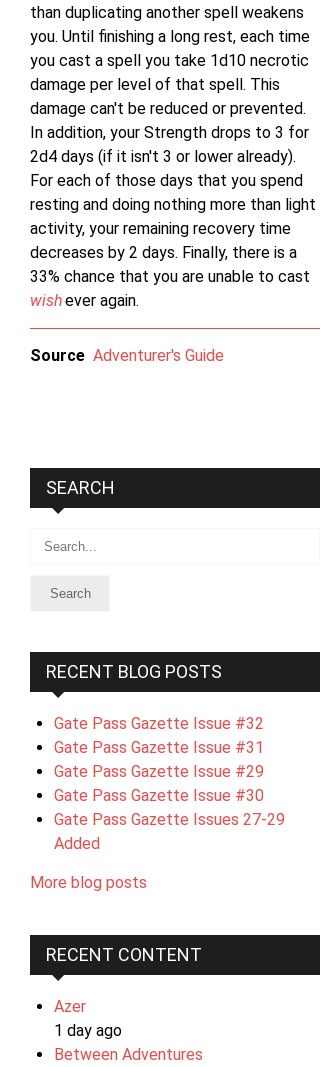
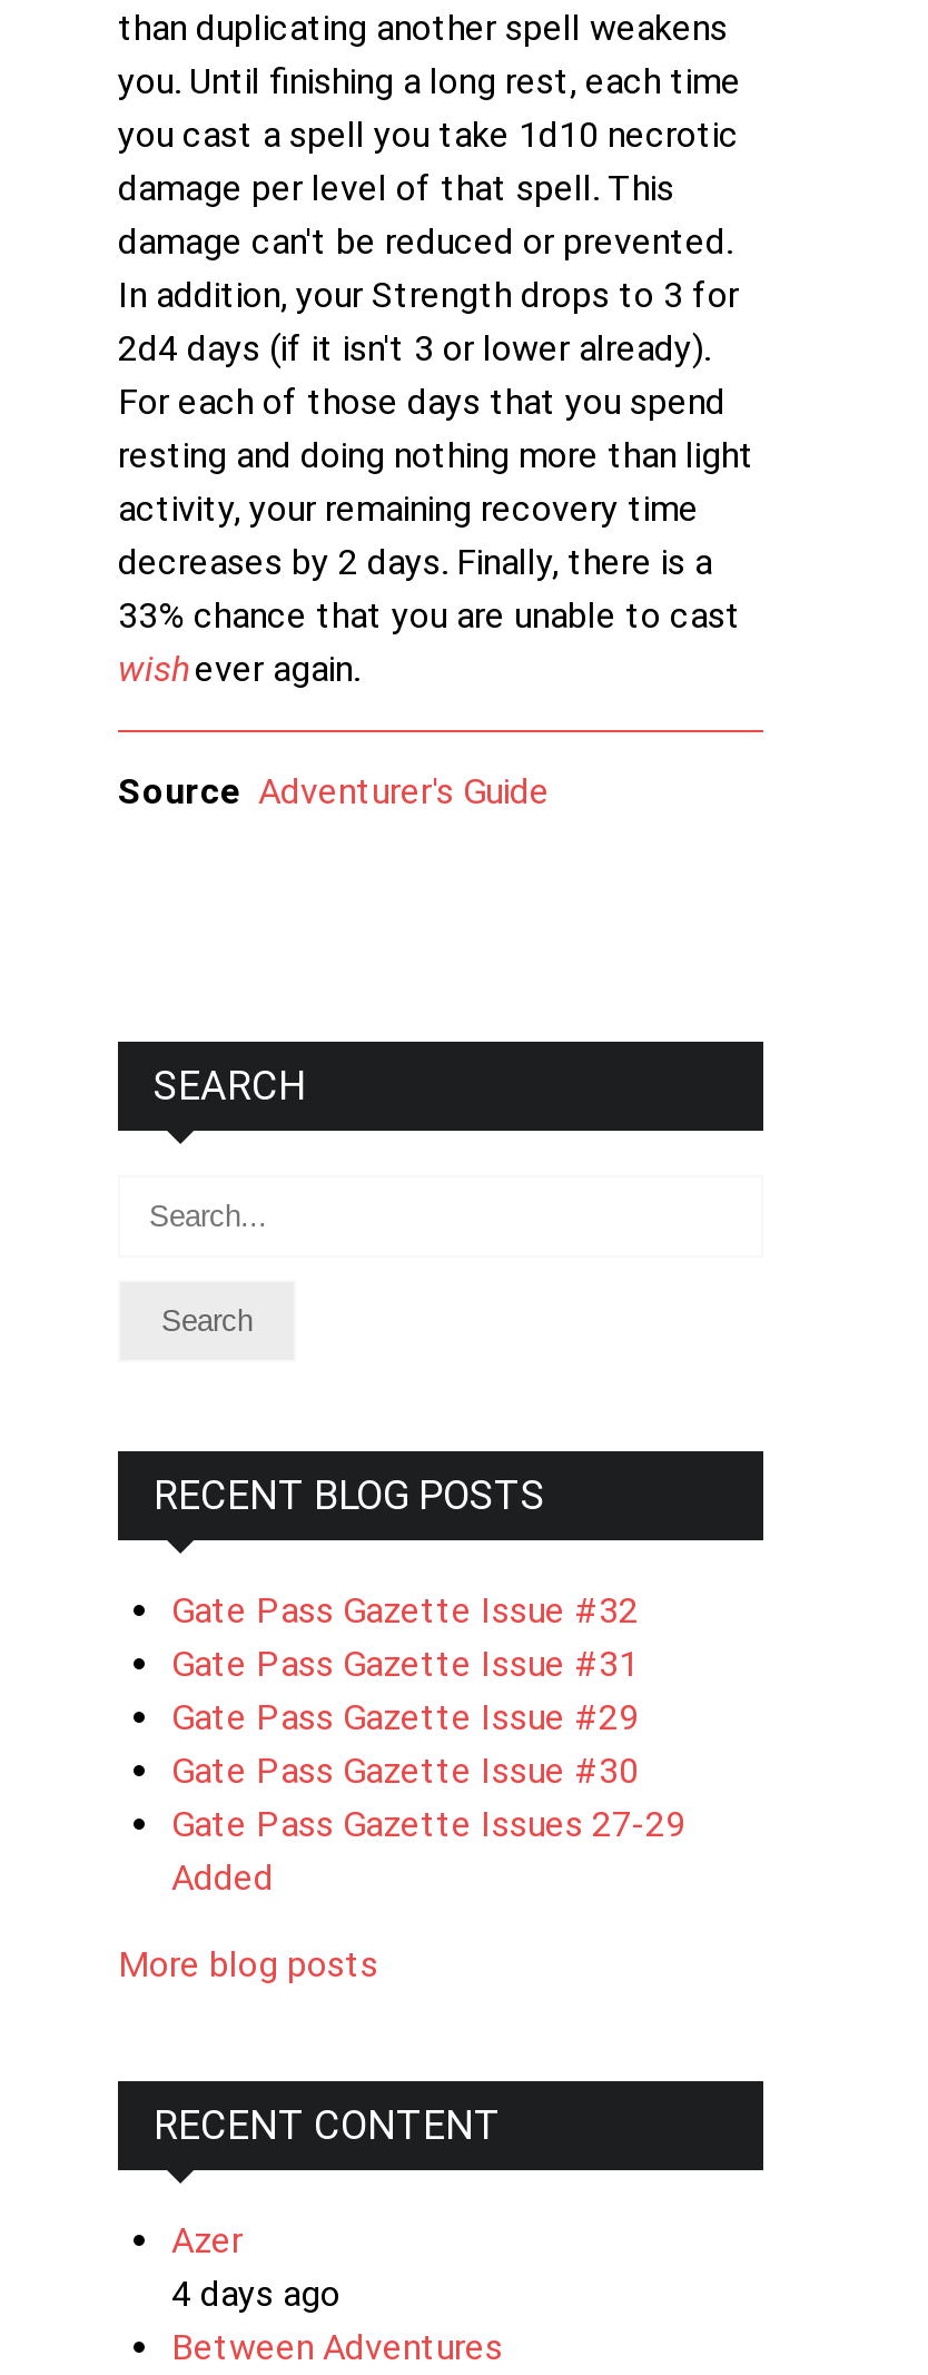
[54,1021,122,1040] 1 day ago -> [171,2273,340,2315] 4 days ago

